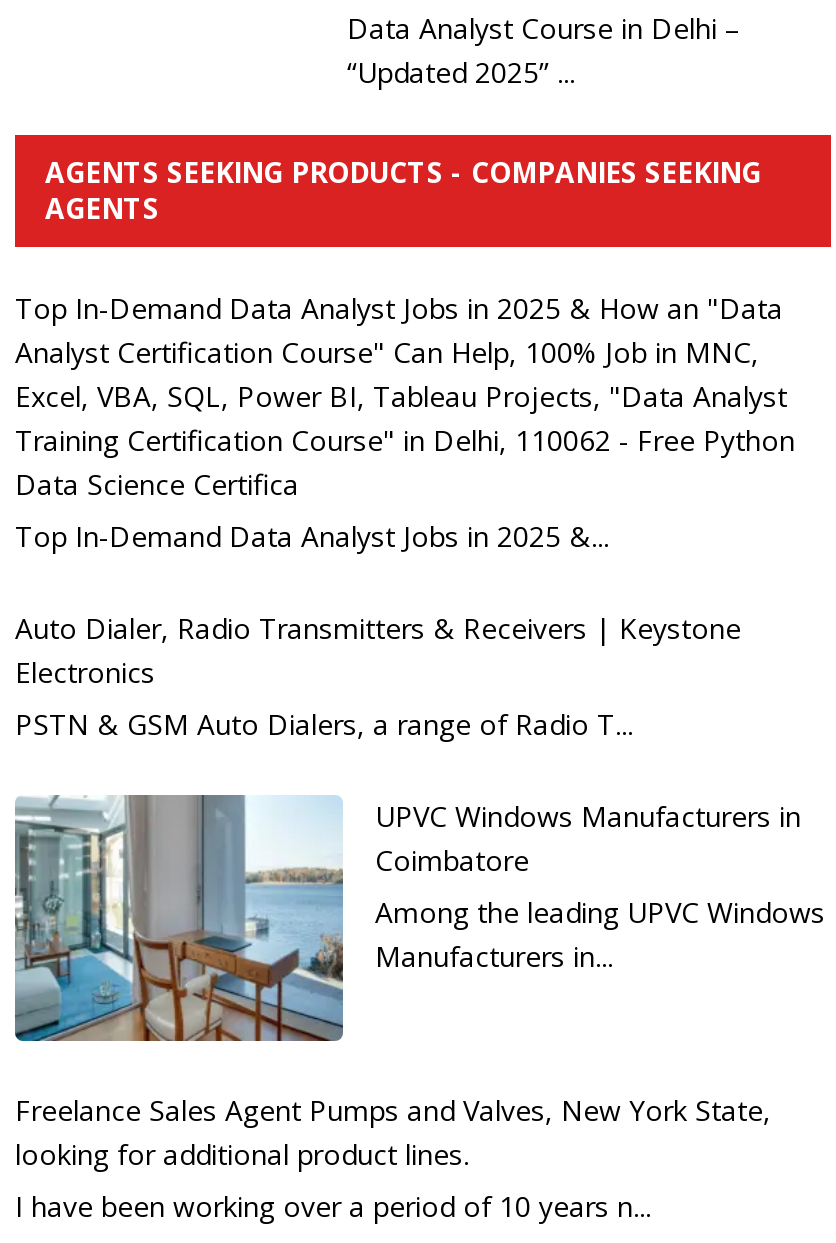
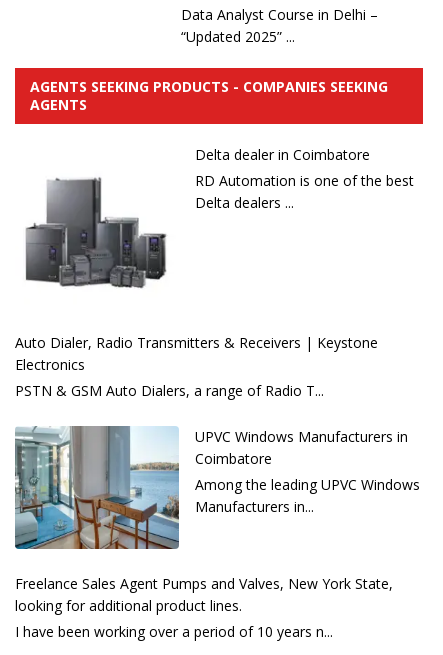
[15,289,795,555] Top In-Demand Data Analyst Jobs in 2025 & How an "Data | Analyst Certification Course" Can Help, 100% Job in MNC, | Excel, VBA, SQL, Power BI, Tableau Projects, "Data Analyst | Training Certification Course" in Delhi, 110062 - Free Python | Data Science Certifica | Top In-Demand Data Analyst Jobs in 2025 &... -> [195,145,414,212] Delta dealer in Coimbatore | RD Automation is one of the best | Delta dealers ...

